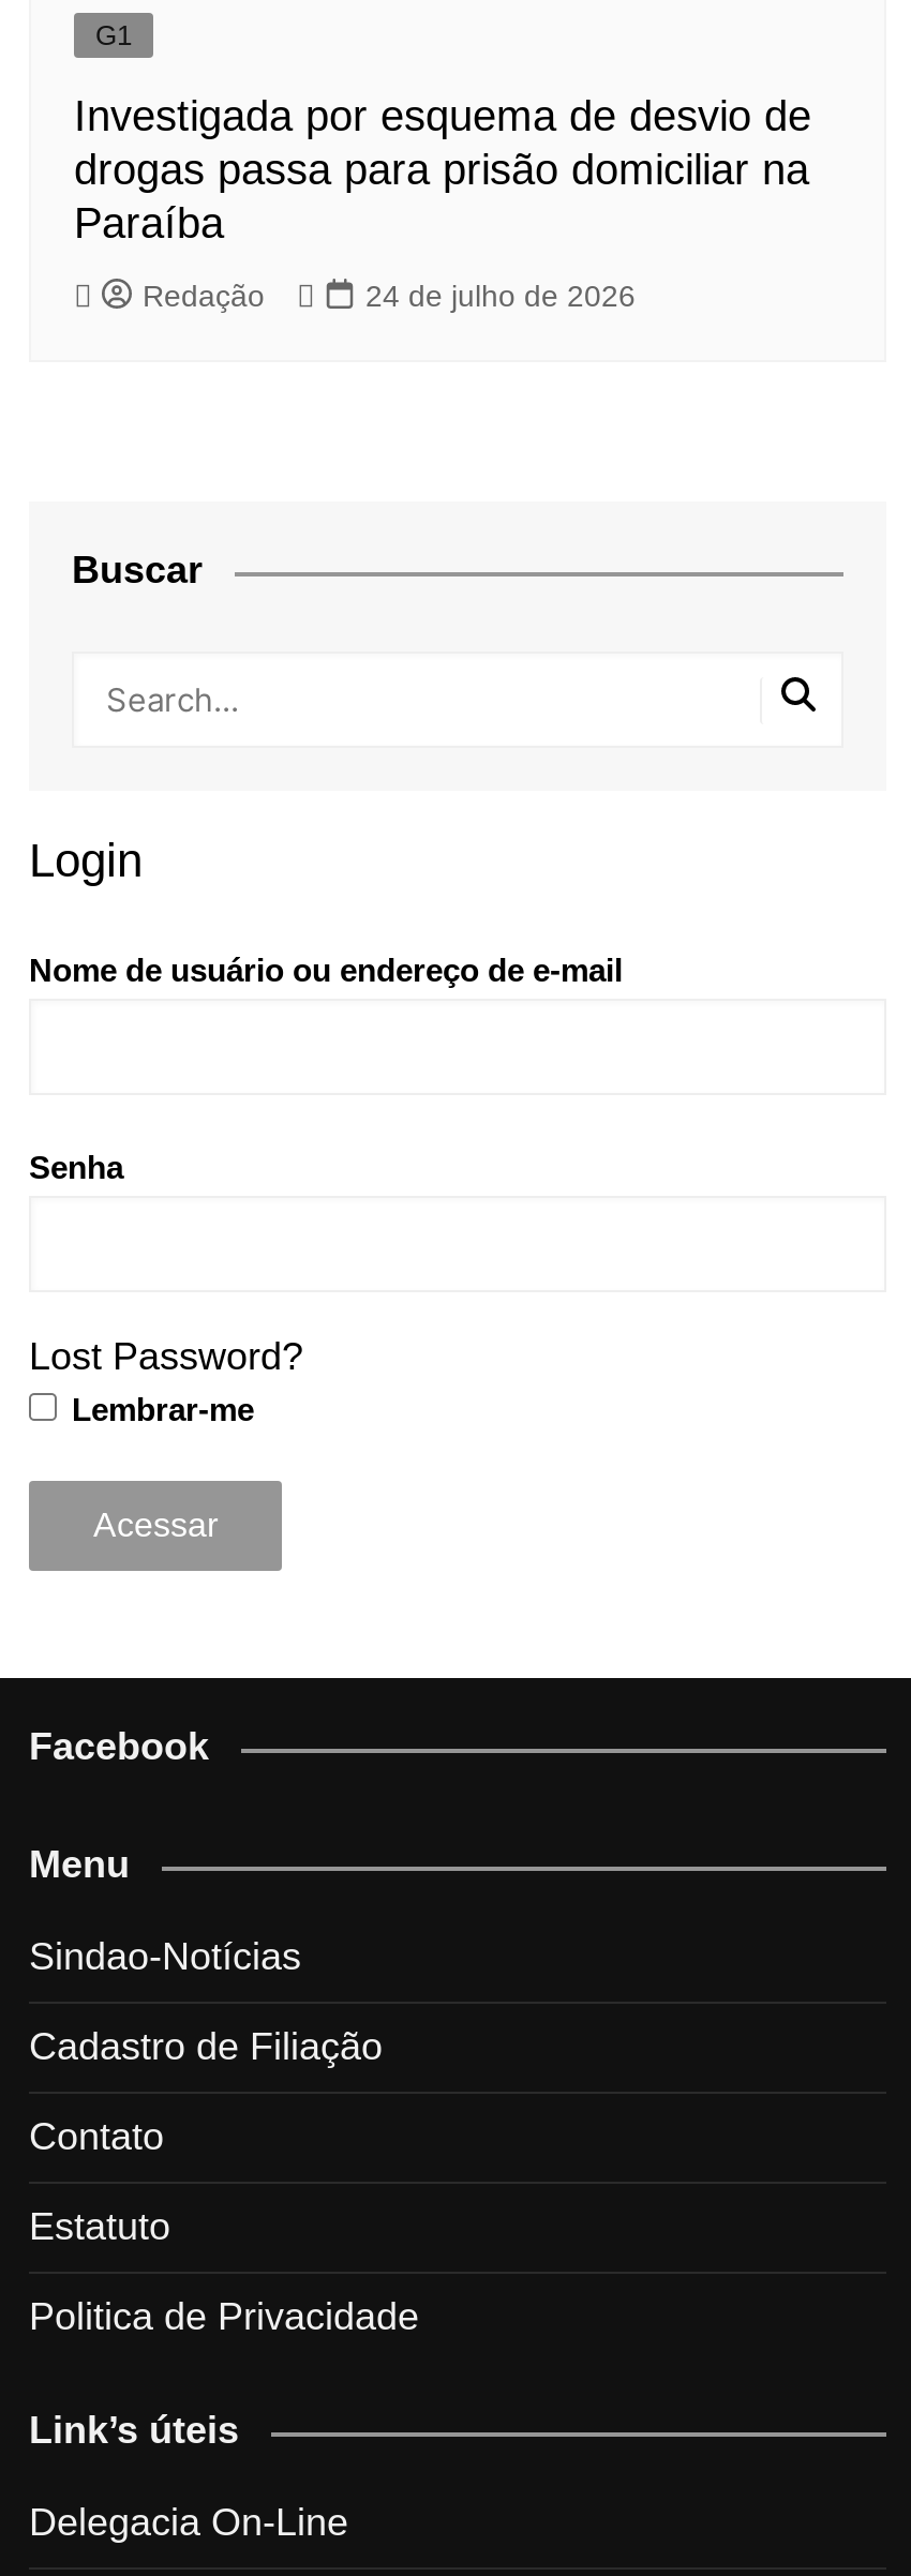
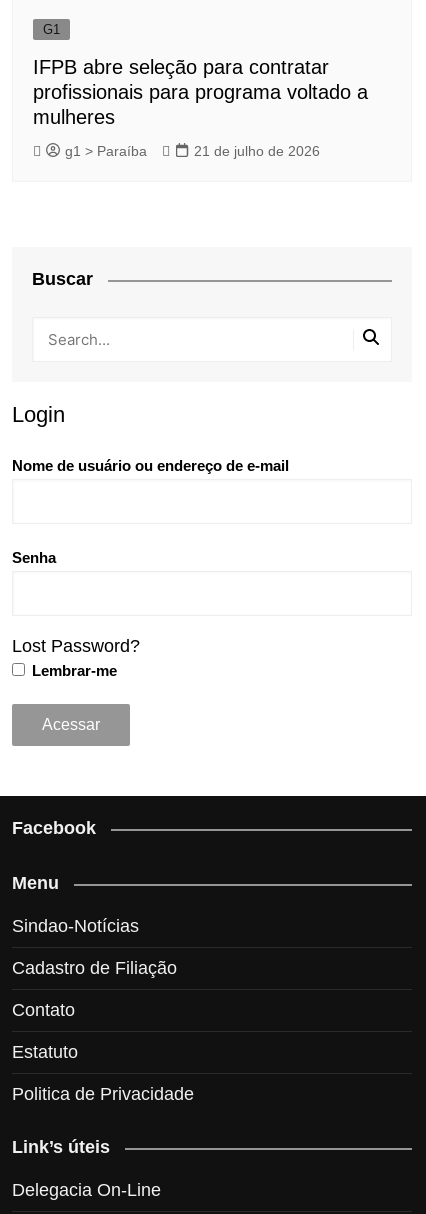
[74,93,811,247] Investigada por esquema de desvio de | drogas passa para prisão domiciliar na | Paraíba -> [33,56,368,128] IFPB abre seleção para contratar | profissionais para programa voltado a | mulheres
[143,278,636,312] Redação | 24 de julho de 2026 -> [65,143,320,159] g1 > Paraíba | 21 de julho de 2026

